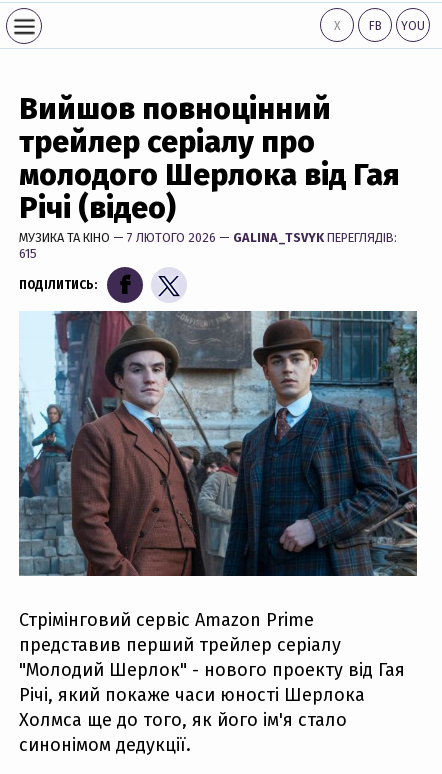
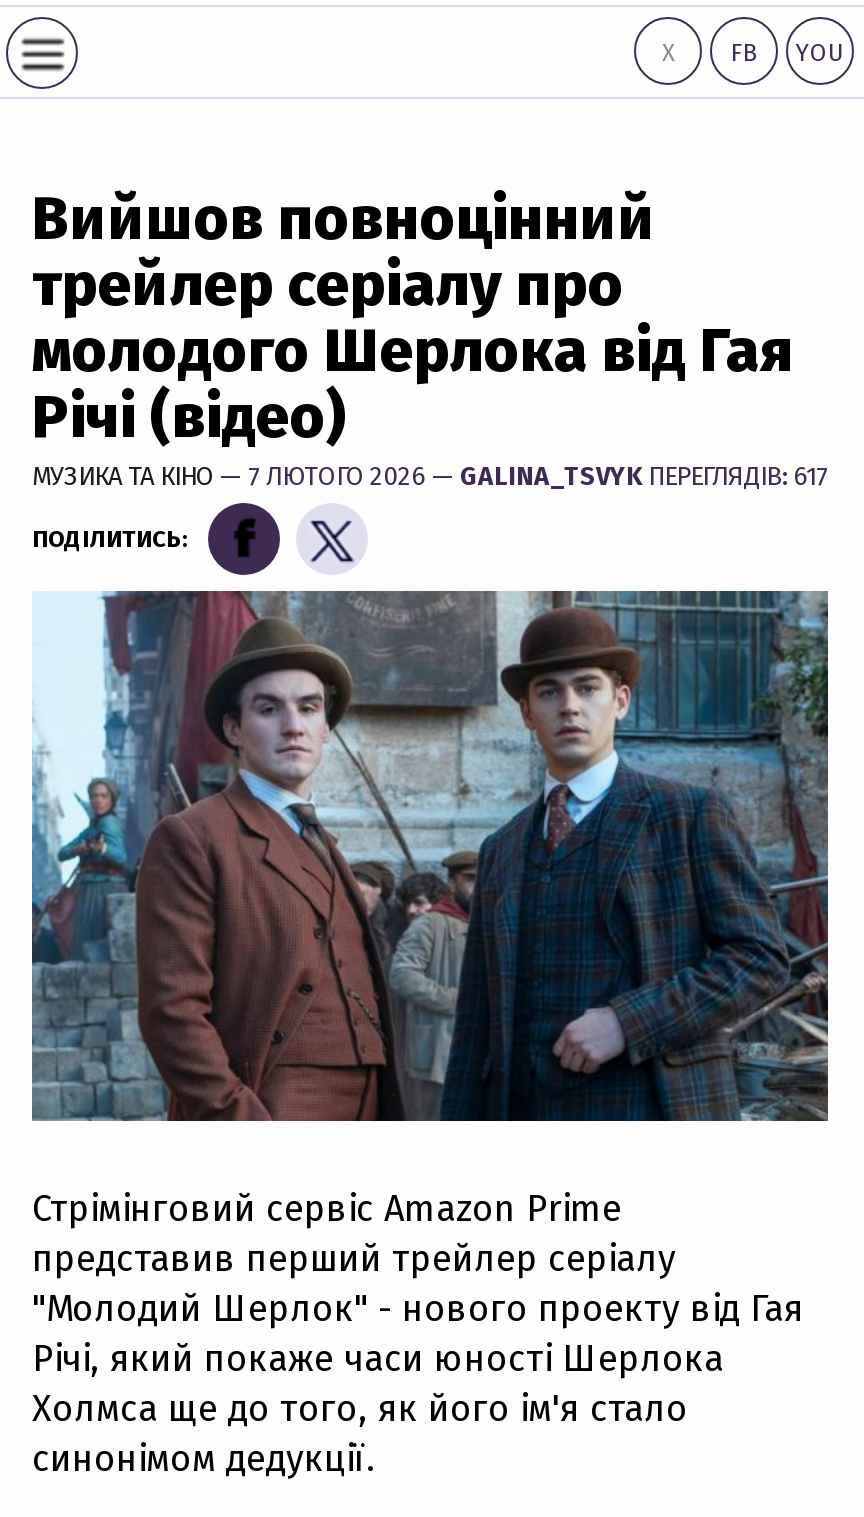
[19,230,397,261] МУЗИКА ТА КІНО — 7 ЛЮТОГО 2026 — GALINA_TSVYK ПЕРЕГЛЯДІВ: | 615 -> [32,461,828,491] МУЗИКА ТА КІНО — 7 ЛЮТОГО 2026 — GALINA_TSVYK ПЕРЕГЛЯДІВ: 617

